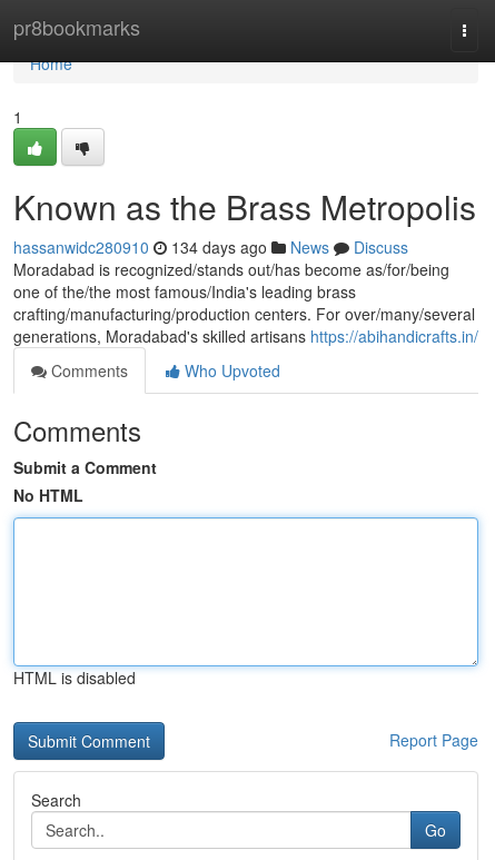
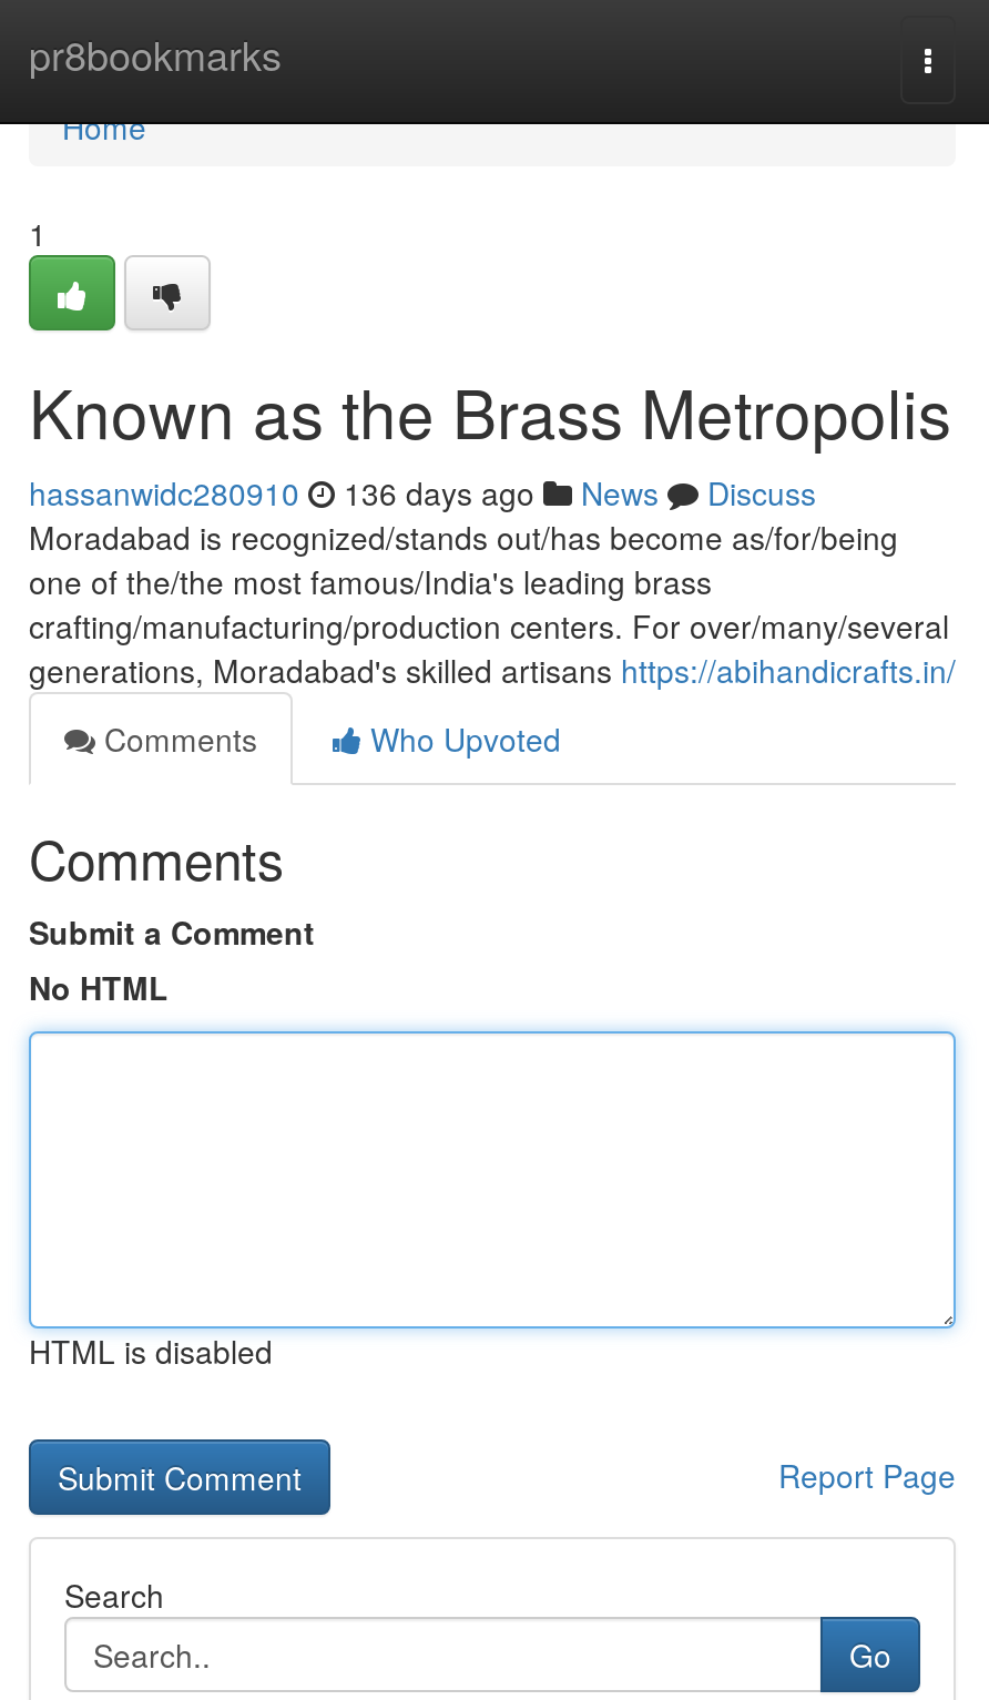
[13,236,408,258] hassanwidc280910 134 days ago News Discuss -> [29,470,816,515] hassanwidc280910 136 days ago News Discuss

